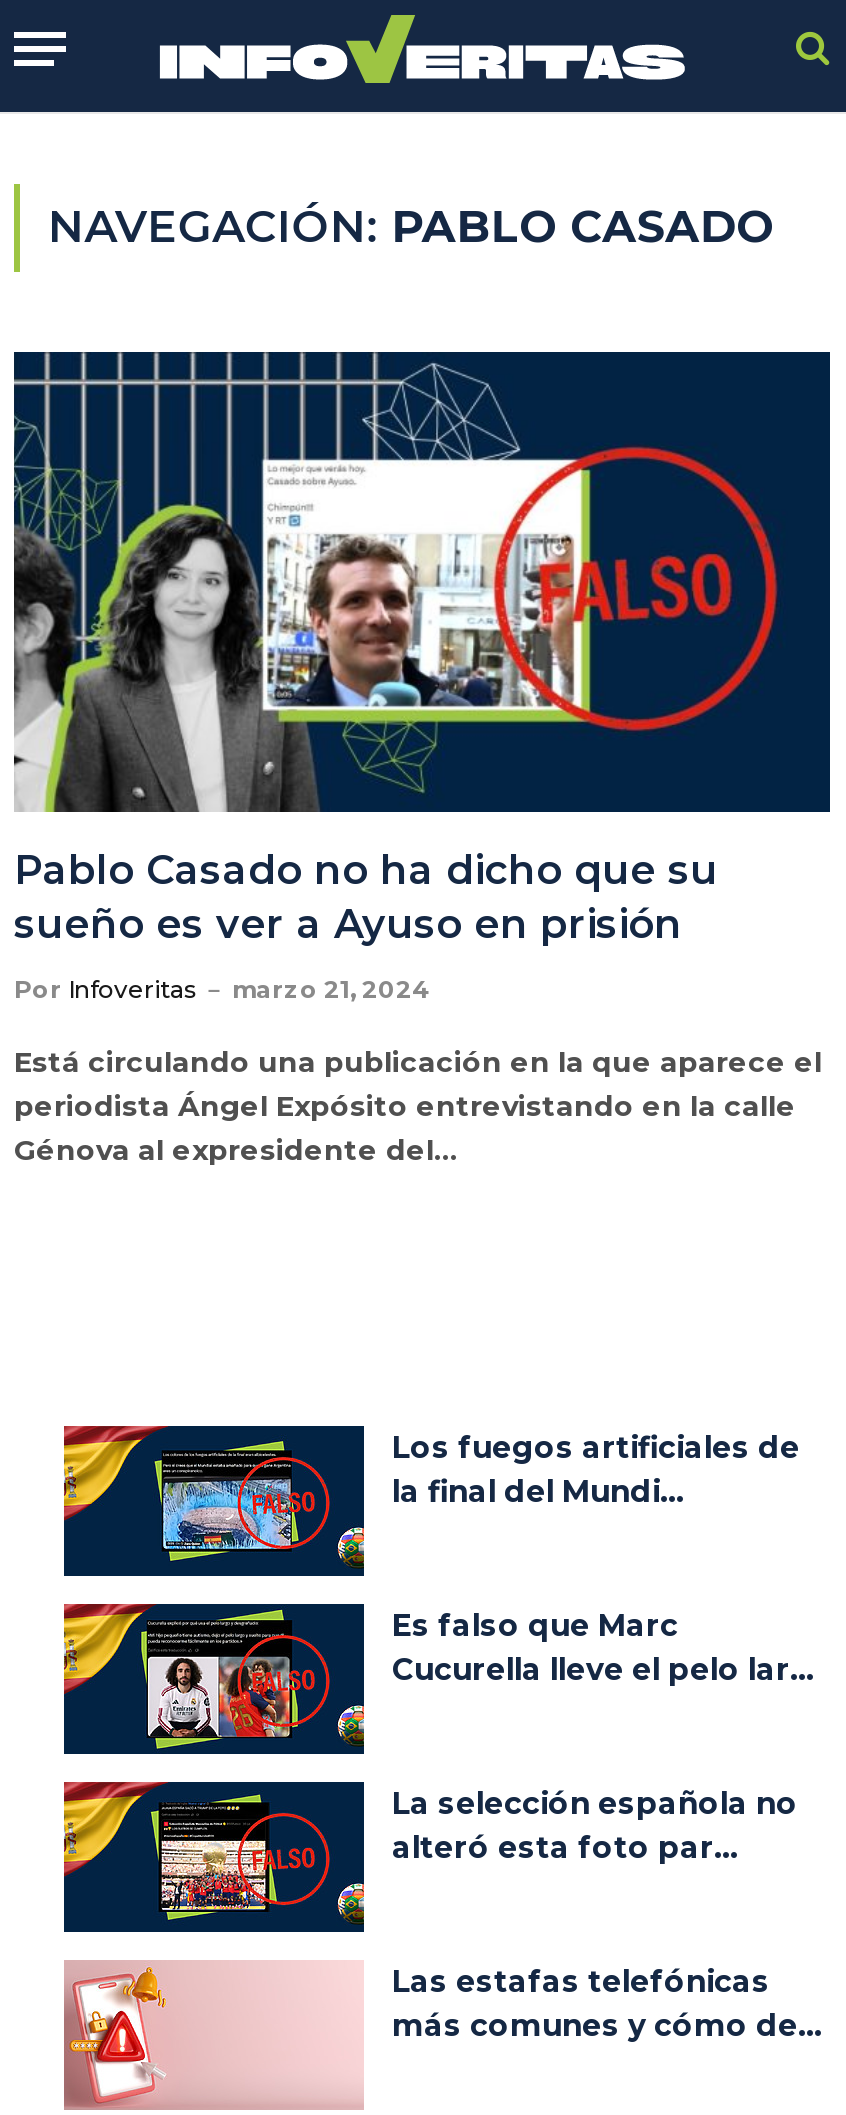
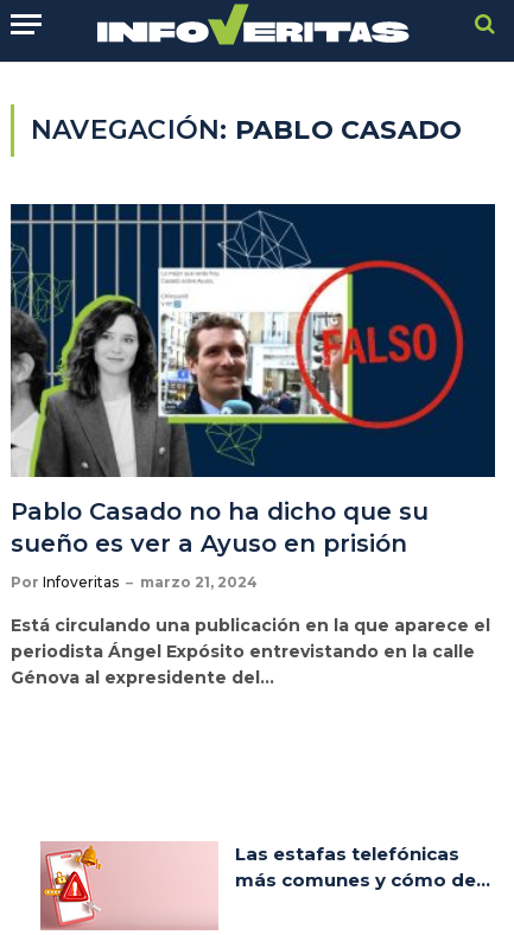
[62,1424,800,1578] [image] | Los fuegos artificiales de | la final del Mundi... -> none
[62,1602,814,1756] [image] | Es falso que Marc | Cucurella lleve el pelo lar... -> none
[62,1780,798,1934] [image] | La selección española no | alteró esta foto par... -> none

